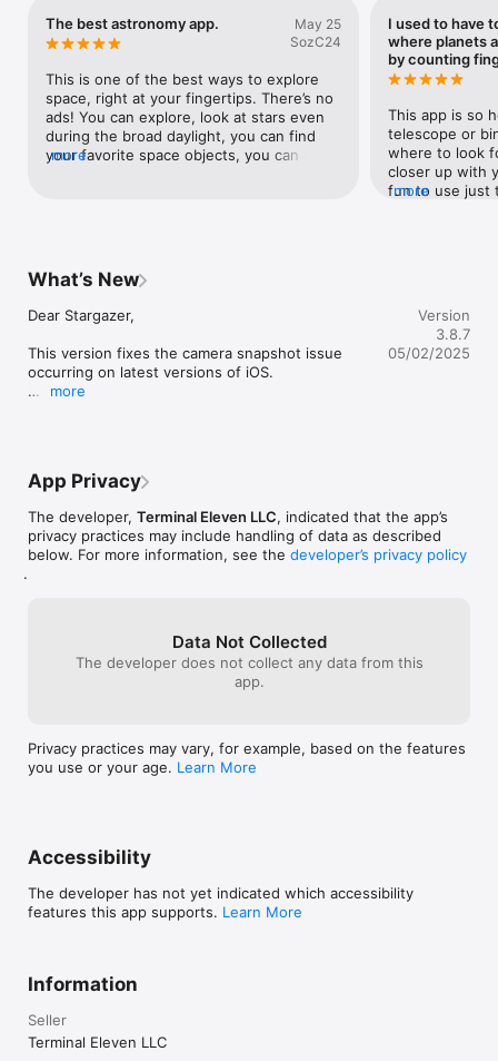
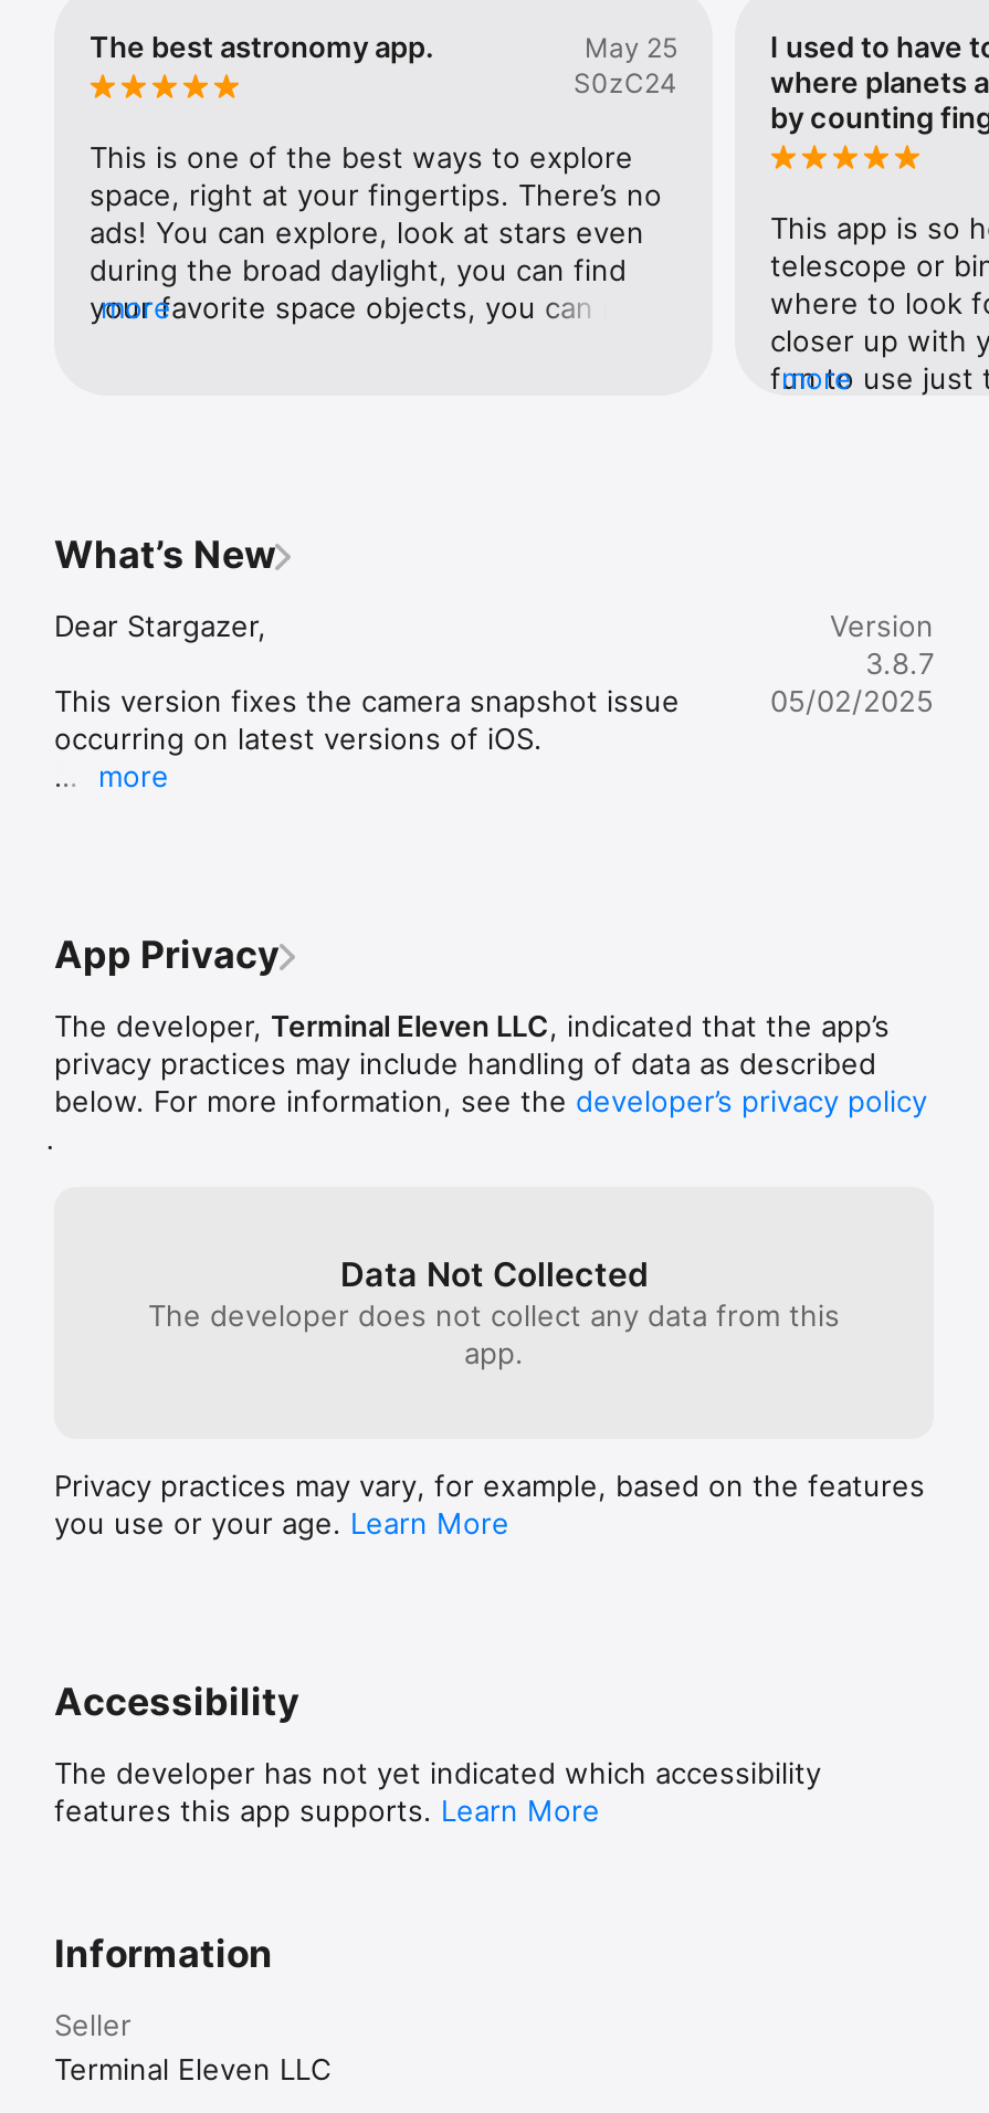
[290,33,341,50] SozC24 -> [574,66,677,99] S0zC24

